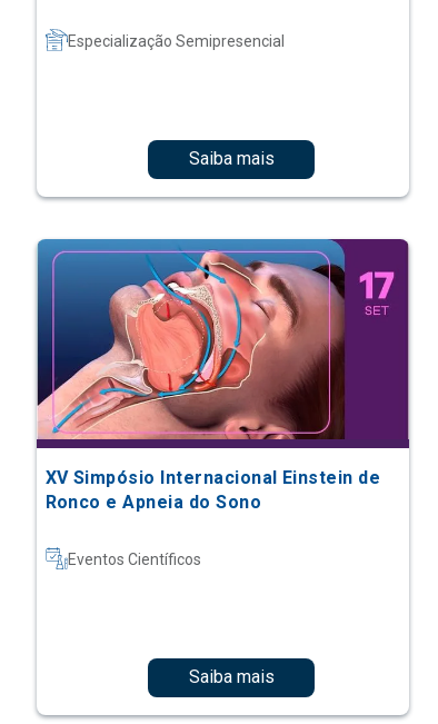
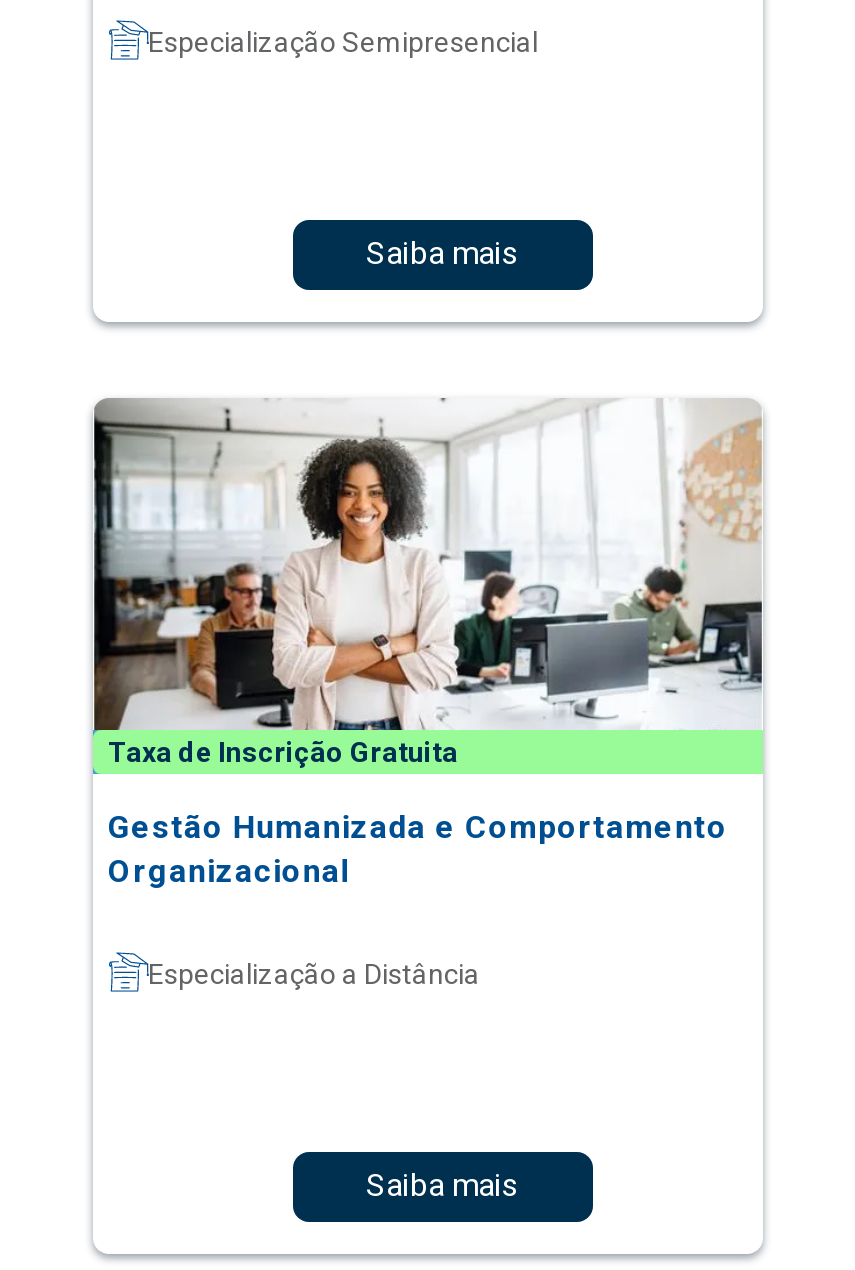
[37,238,410,568] [image] | XV Simpósio Internacional Einstein de | Ronco e Apneia do Sono | Eventos Científicos -> [93,398,763,990] [image] | Taxa de Inscrição Gratuita | Gestão Humanizada e Comportamento | Organizacional | Especialização a Distância

